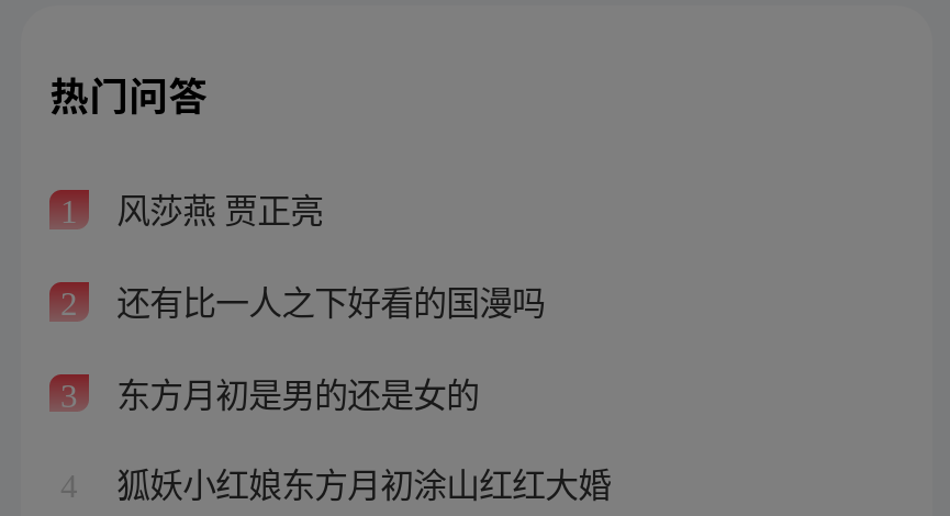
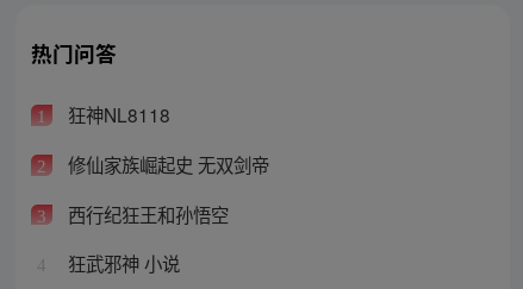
[108,184,323,233] 风莎燕 贾正亮 -> [63,102,170,128] 狂神NL8118
[108,276,545,324] 还有比一人之下好看的国漫吗 -> [63,151,269,177] 修仙家族崛起史 无双剑帝
[108,367,479,415] 东方月初是男的还是女的 -> [63,201,228,227] 西行纪狂王和孙悟空
[108,458,611,507] 狐妖小红娘东方月初涂山红红大婚 -> [63,250,179,276] 狂武邪神 小说

